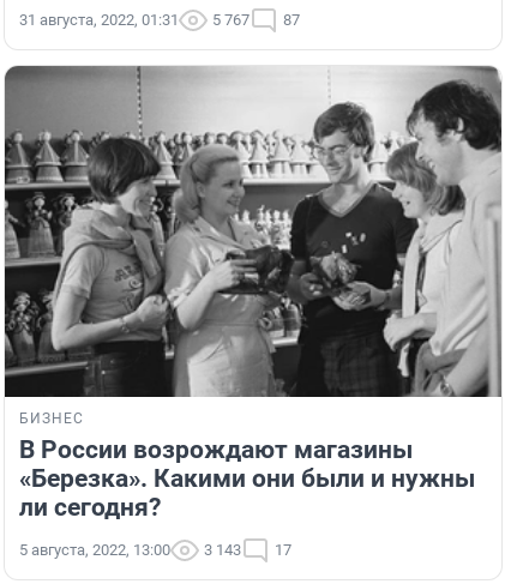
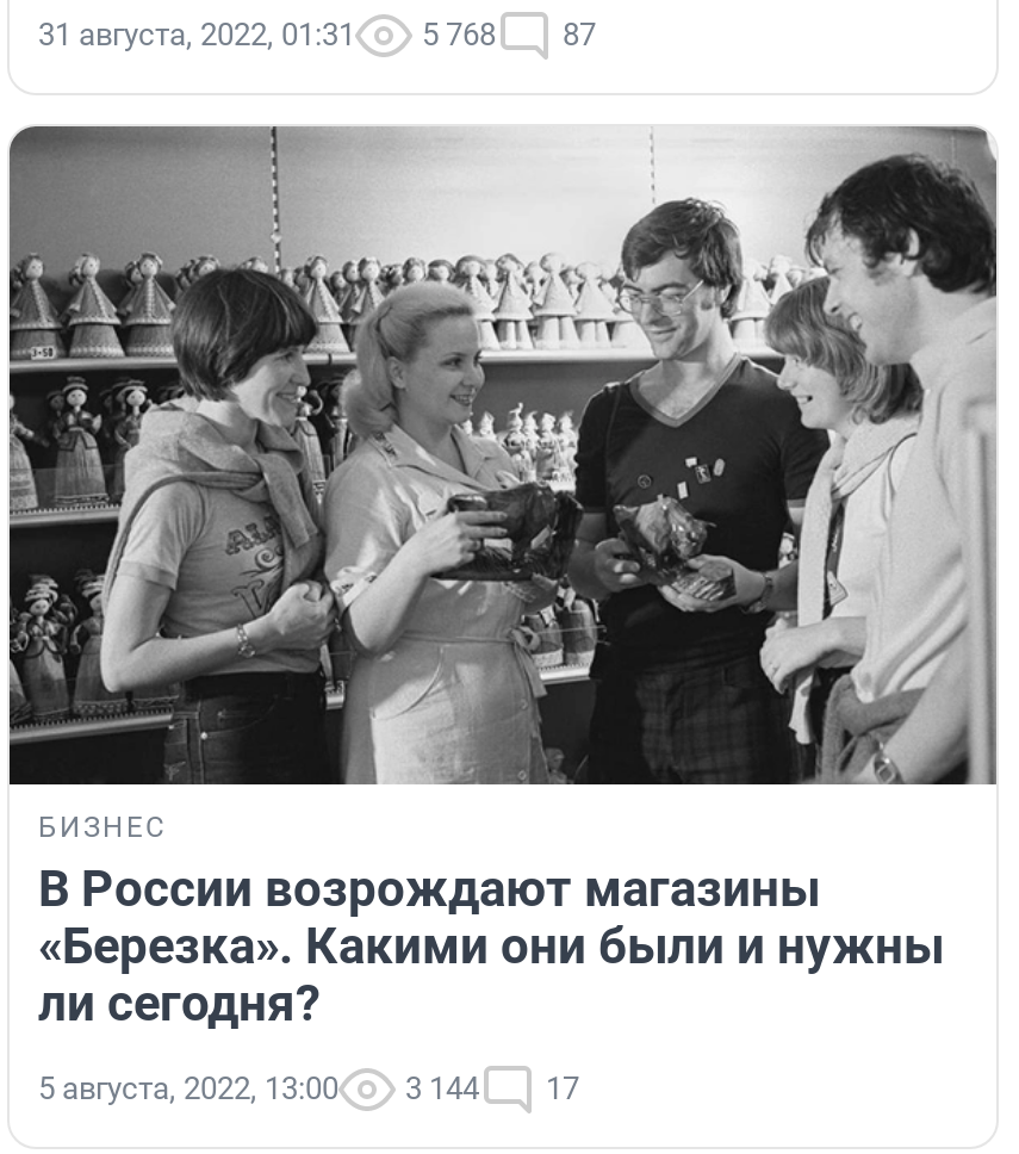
[19,11,300,29] 31 августа, 2022, 01:31 5 767 87 -> [38,17,596,53] 31 августа, 2022, 01:31 5 768 87
[19,541,291,559] 5 августа, 2022, 13:00 3 143 17 -> [38,1071,579,1107] 5 августа, 2022, 13:00 3 144 17

